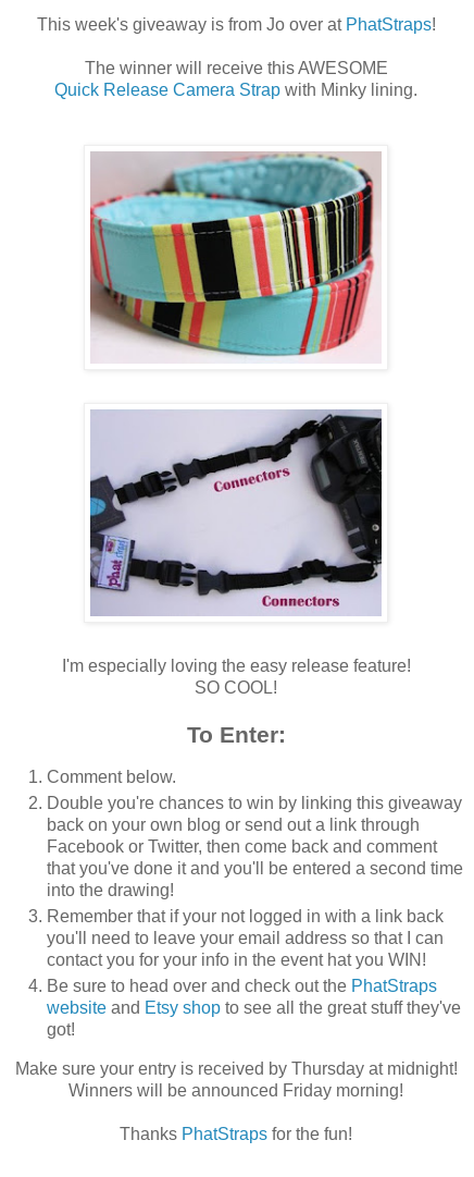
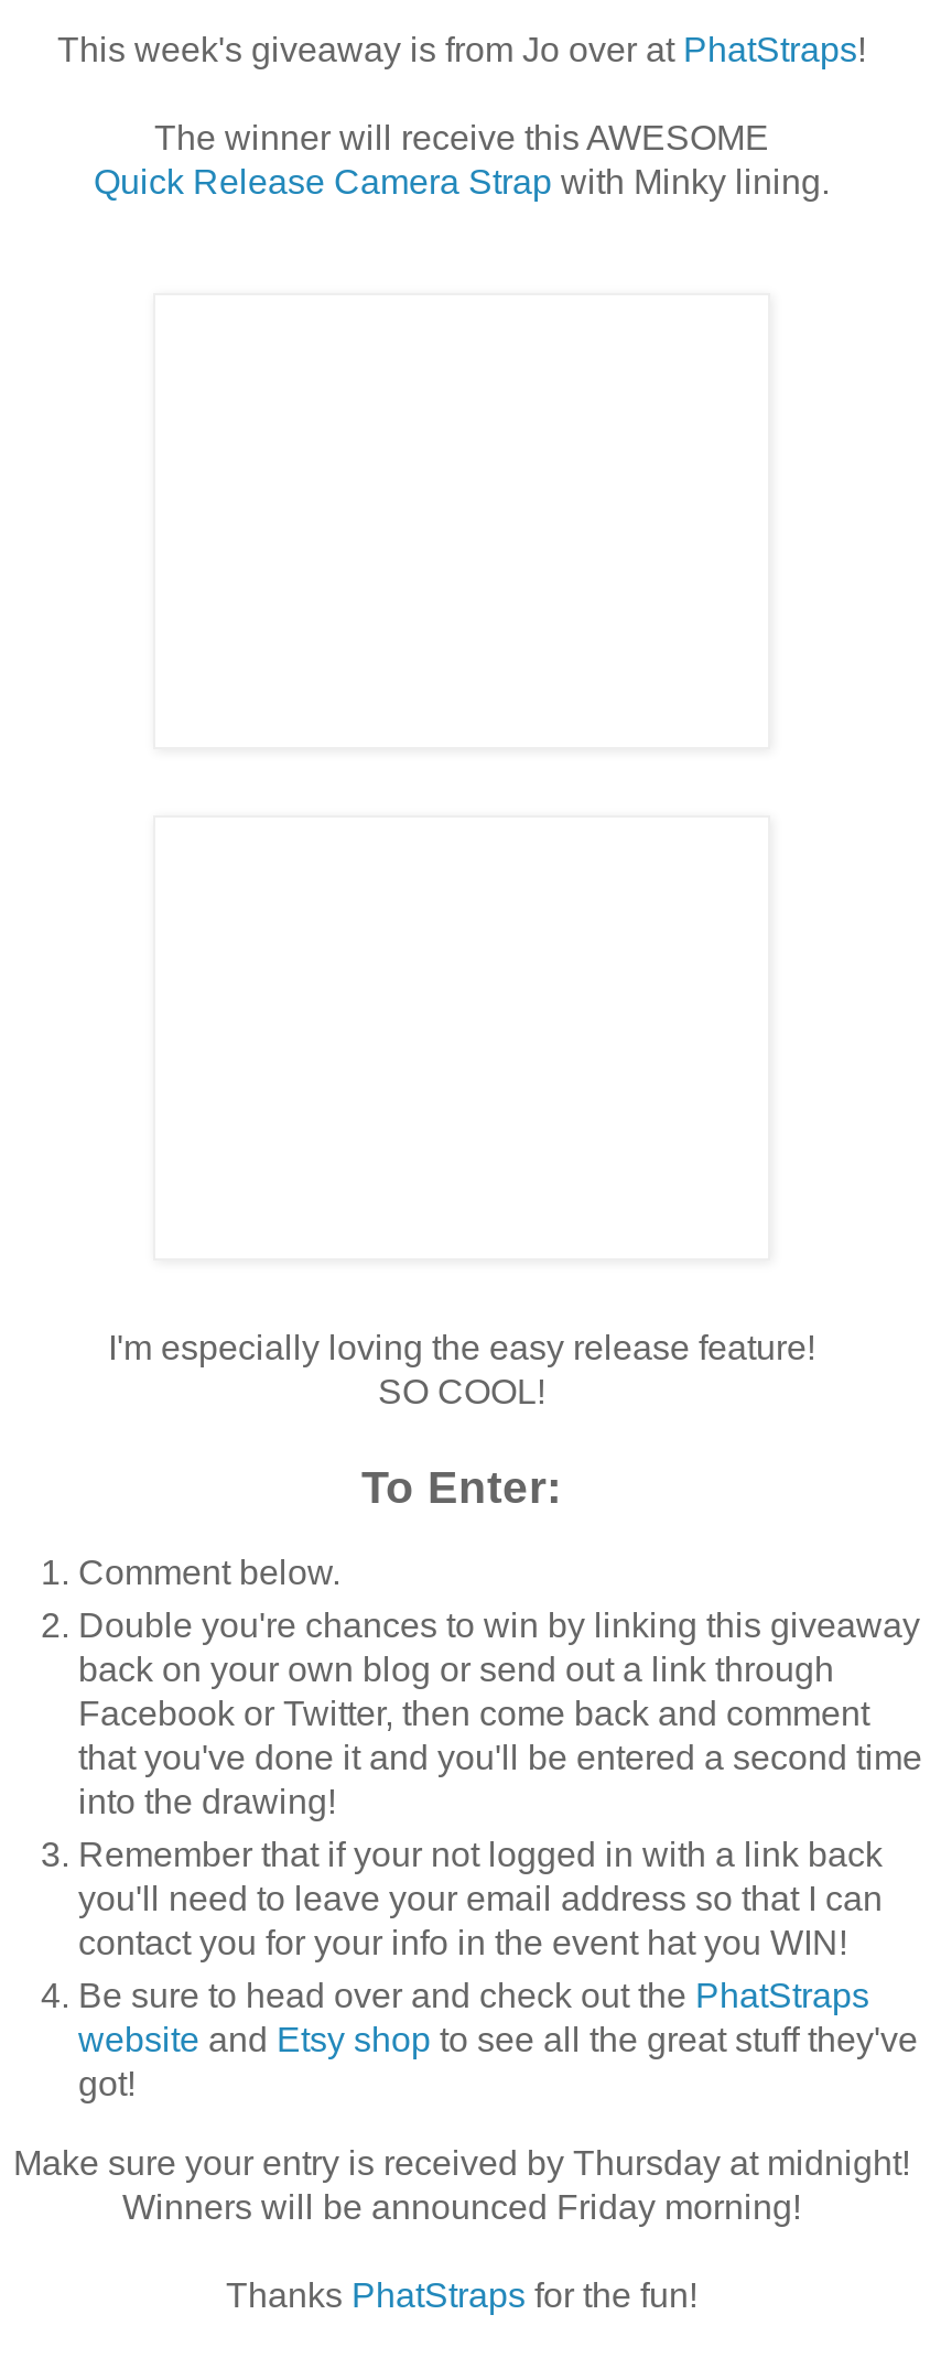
[89,151,382,358] [image] -> none
[89,409,383,616] [image] -> none

